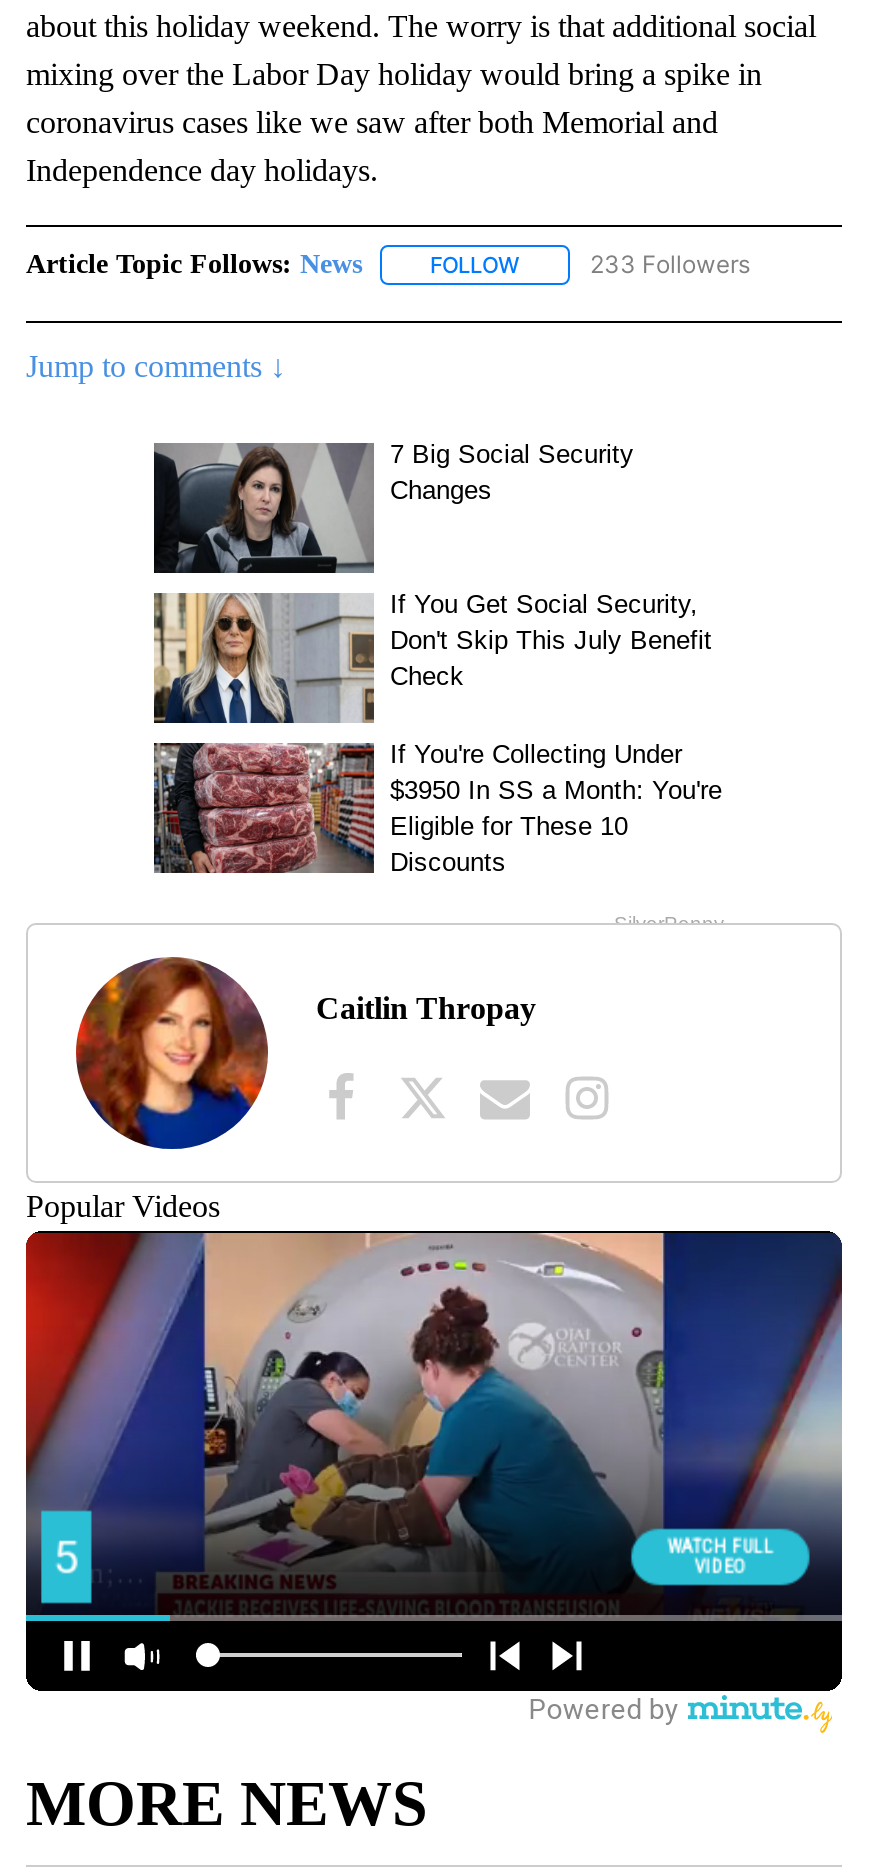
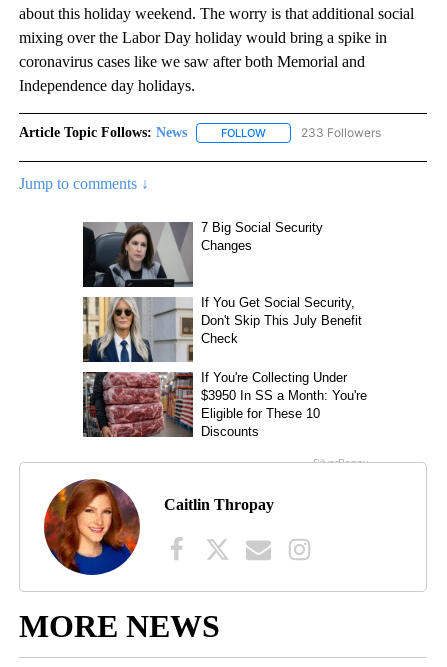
[26,1189,220,1223] Popular Videos -> none
[24,1229,844,1735] [image] -> none

